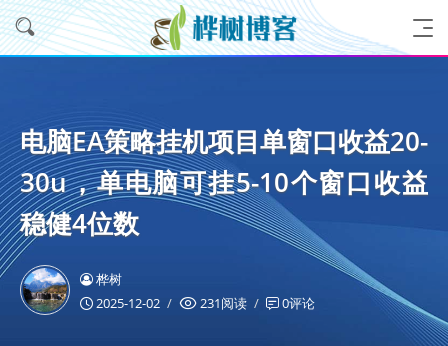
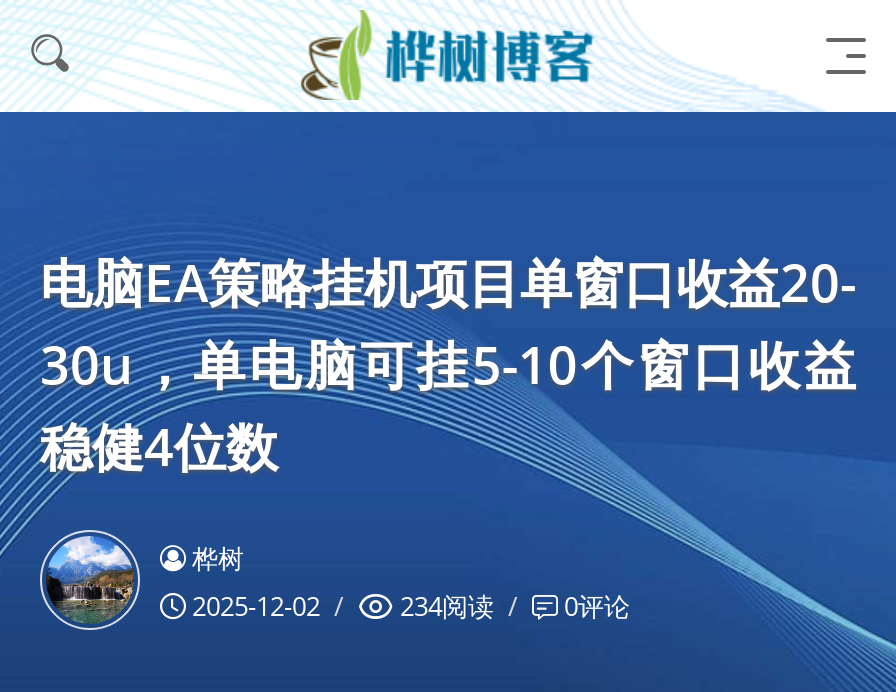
[200,293,315,311] 231阅读 0评论 -> [400,587,630,623] 234阅读 0评论

